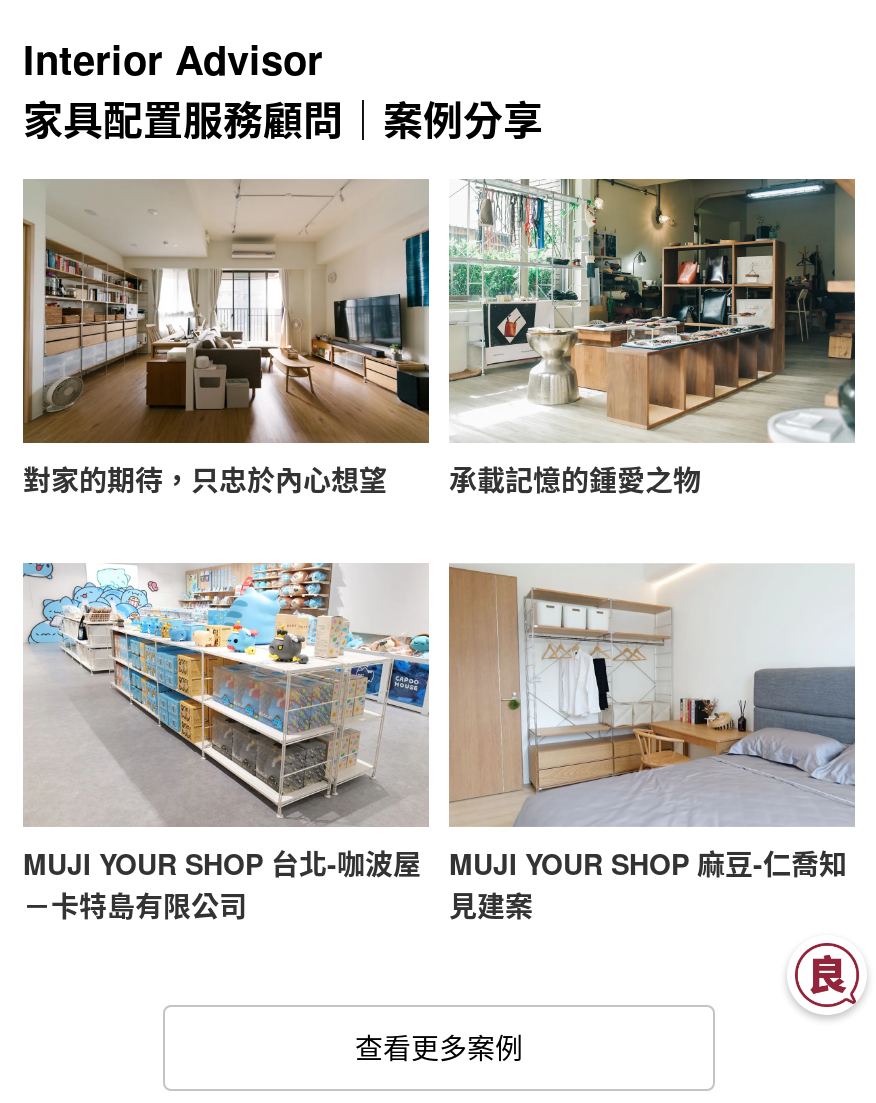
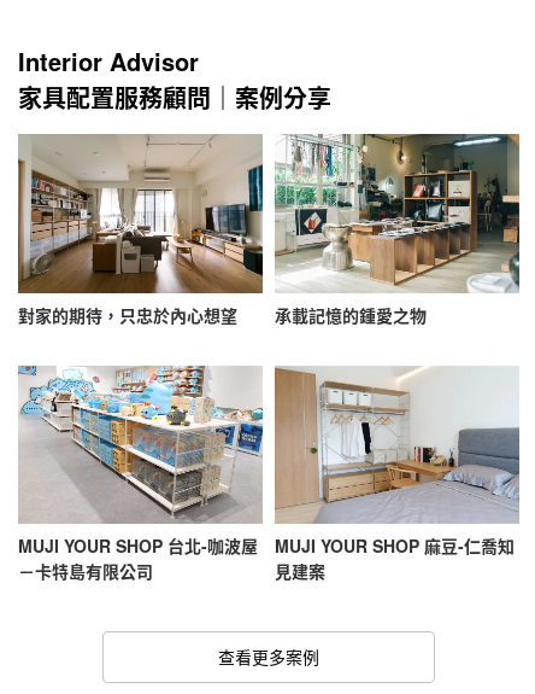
[793,940,861,1018] [image] -> none

